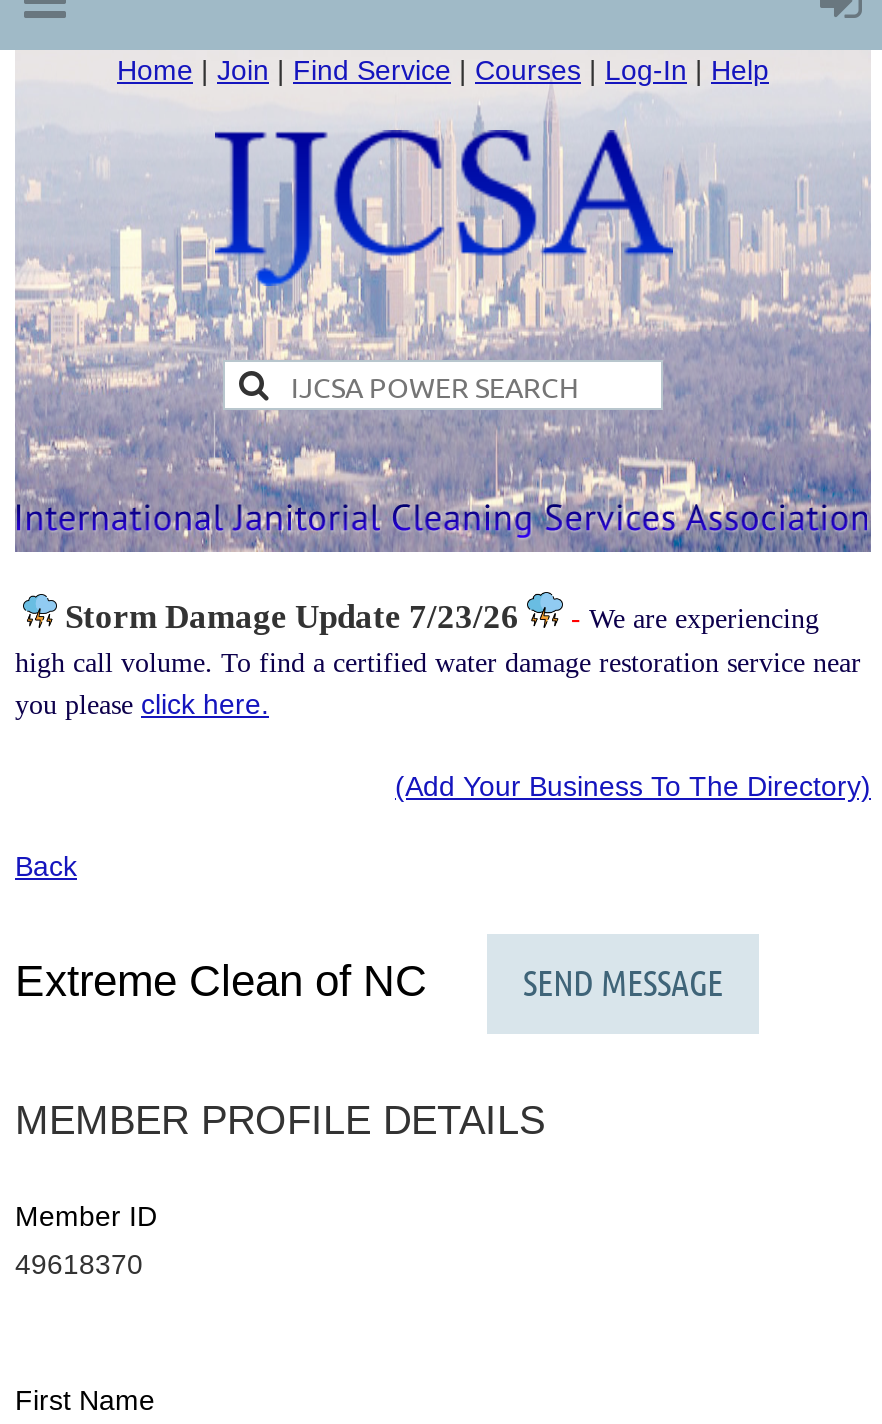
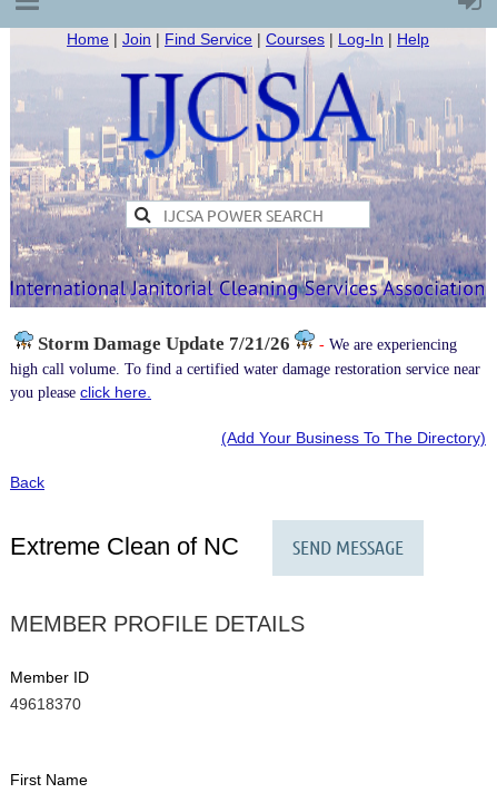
[65,598,519,636] Storm Damage Update 7/23/26 -> [38,333,290,354] Storm Damage Update 7/21/26

